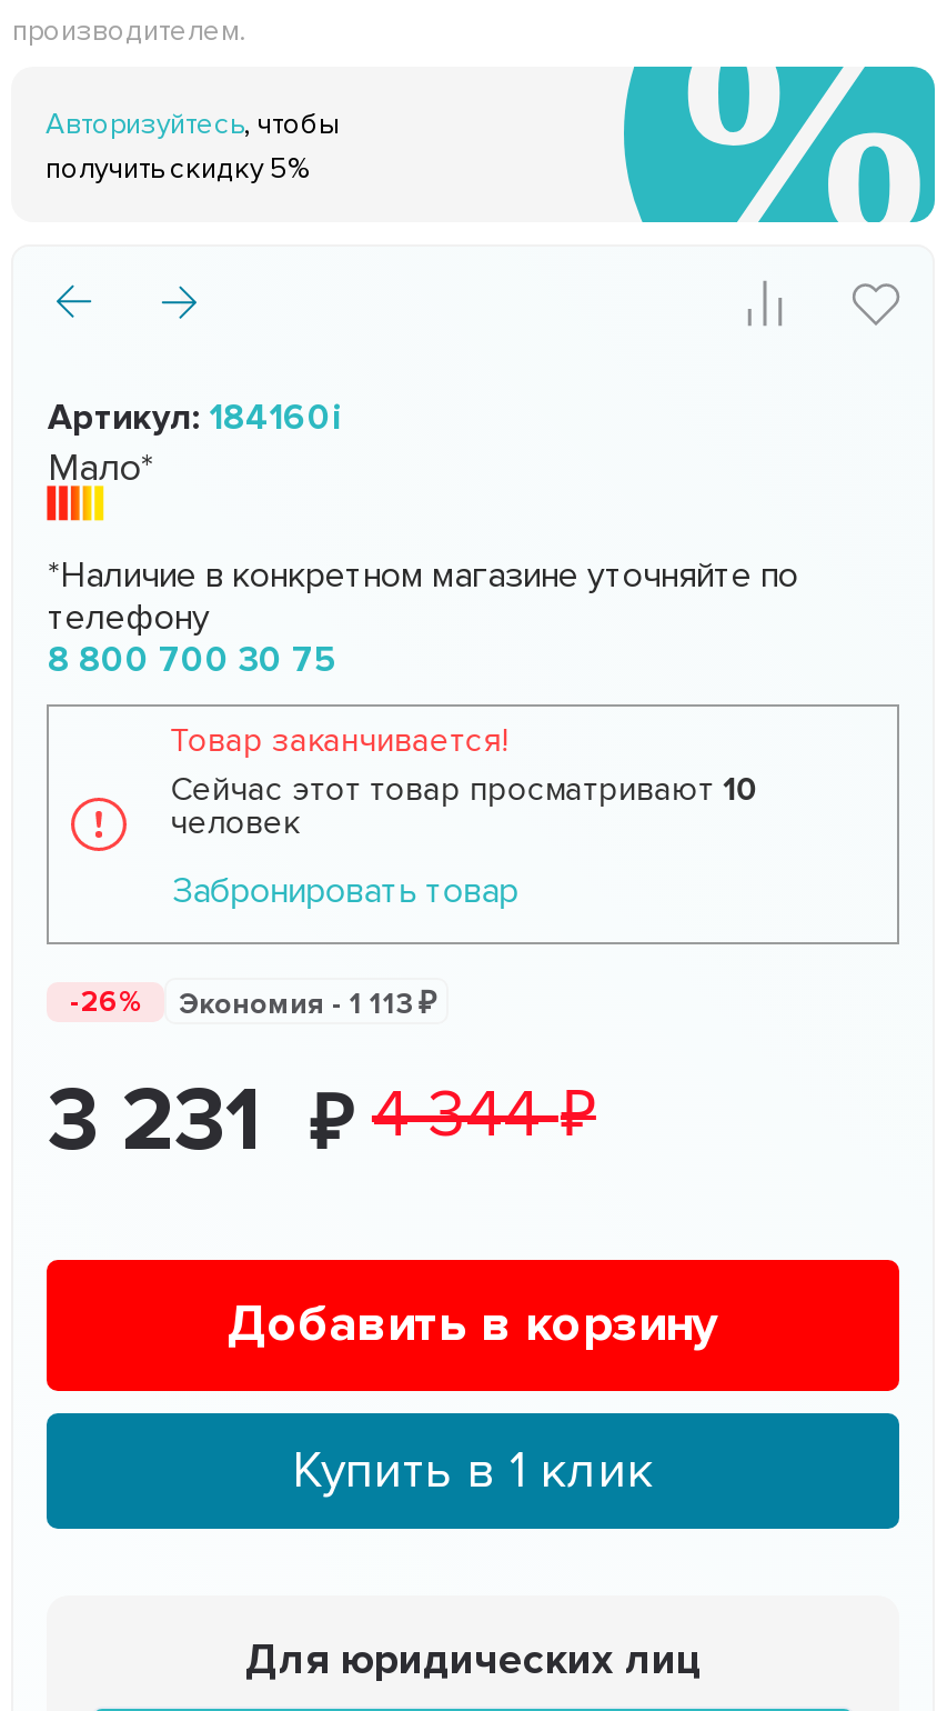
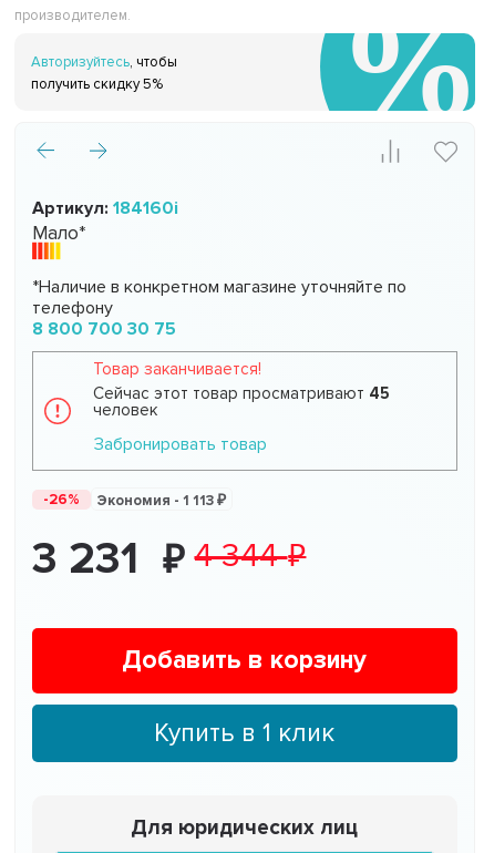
[170,770,759,810] Сейчас этот товар просматривают 10 -> [94,384,390,404] Сейчас этот товар просматривают 45

